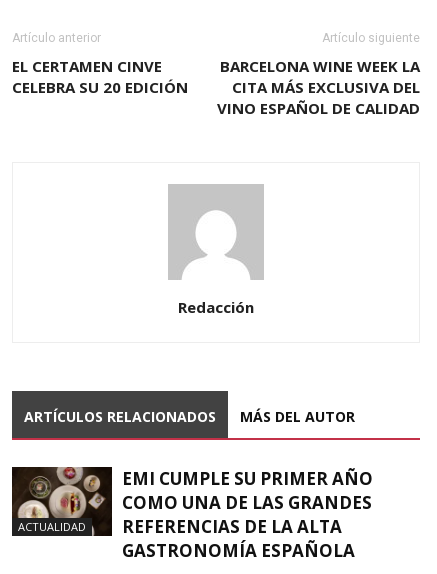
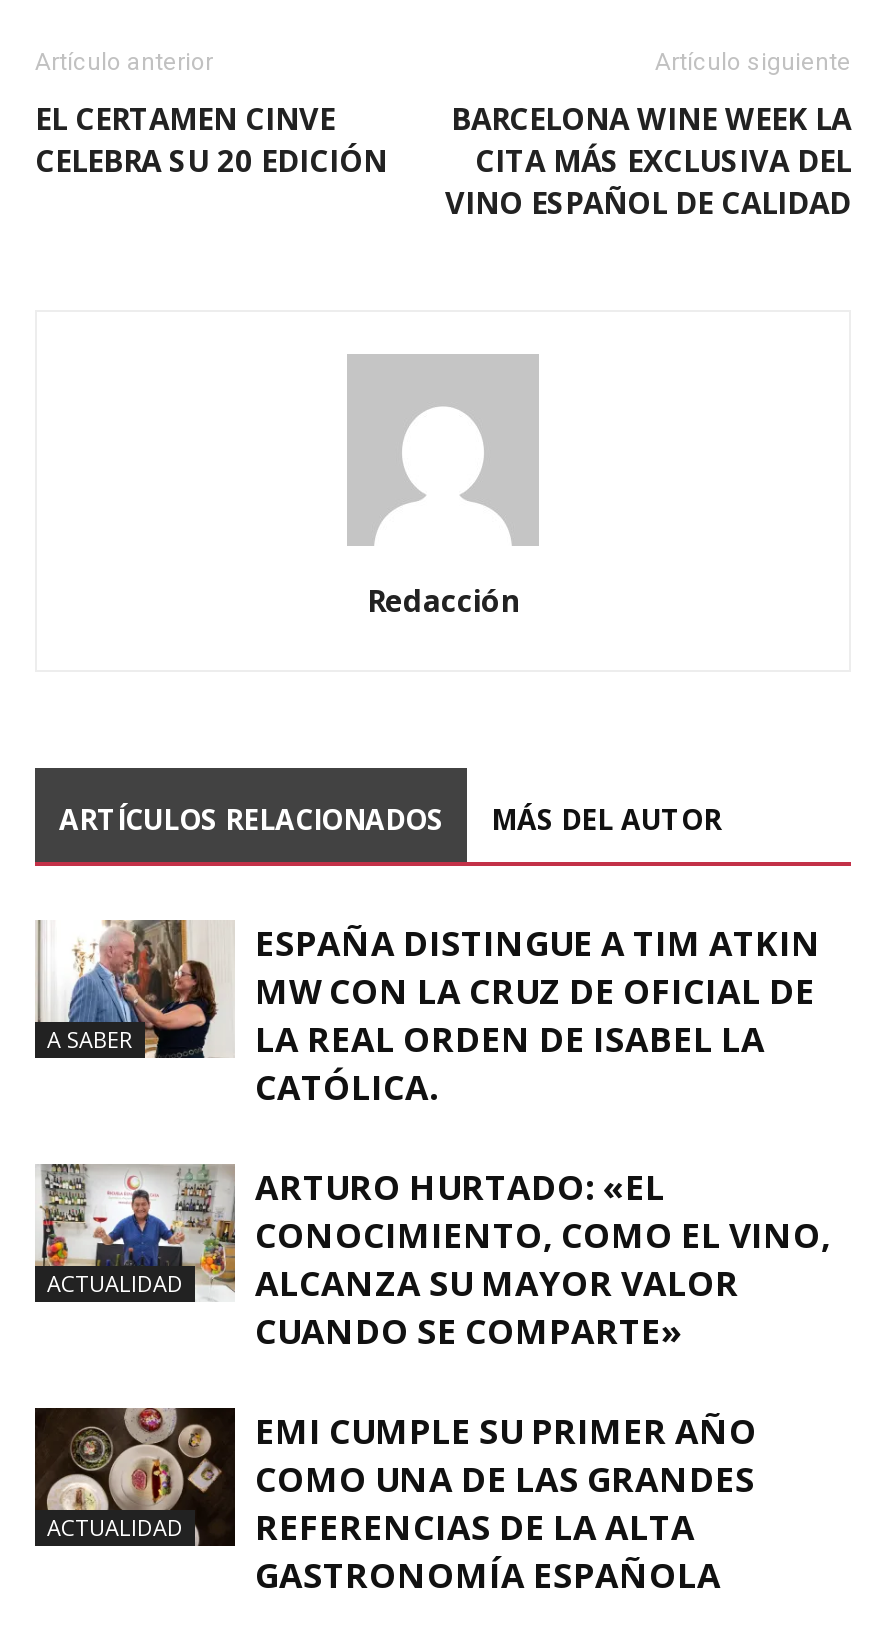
none -> [35,918,227,1060] [image] | A SABER
none -> [35,1162,227,1300] [image] | ACTUALIDAD
none -> [255,920,821,1110] ESPAÑA DISTINGUE A TIM ATKIN | MW CON LA CRUZ DE OFICIAL DE | LA REAL ORDEN DE ISABEL LA | CATÓLICA.
none -> [255,1164,831,1354] ARTURO HURTADO: «EL | CONOCIMIENTO, COMO EL VINO, | ALCANZA SU MAYOR VALOR | CUANDO SE COMPARTE»

